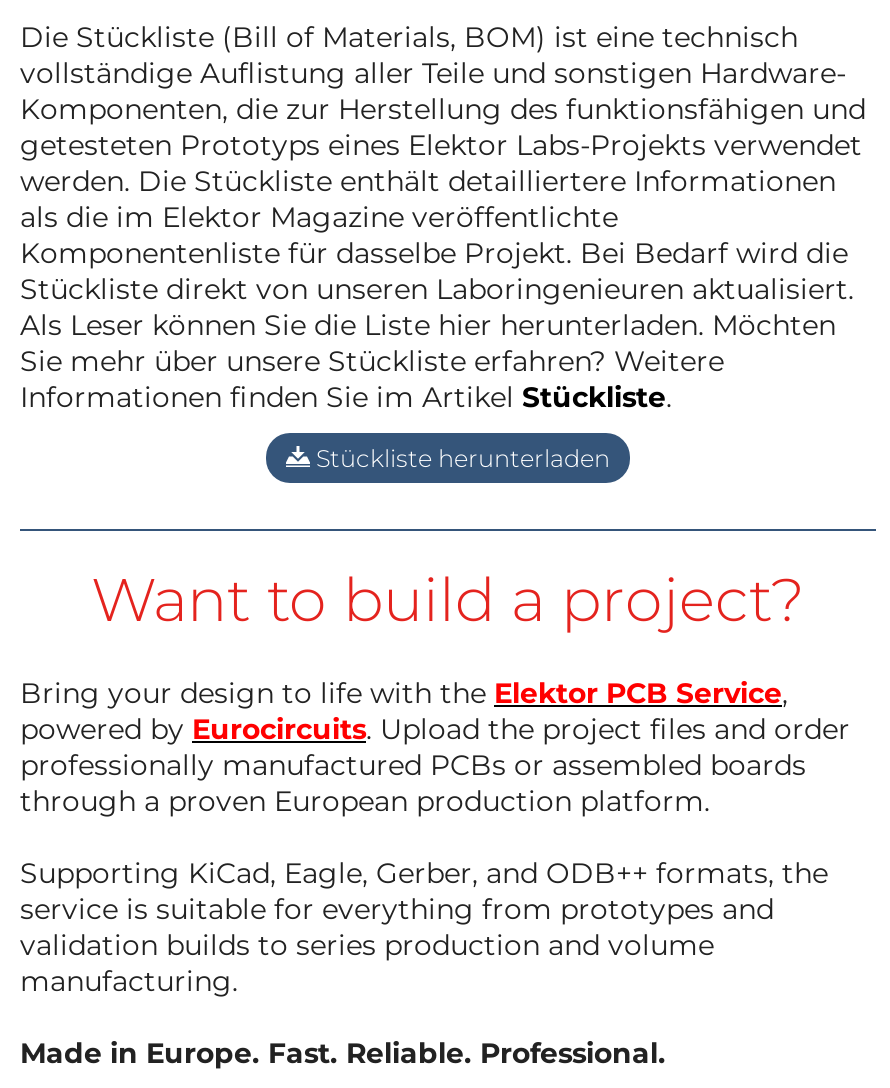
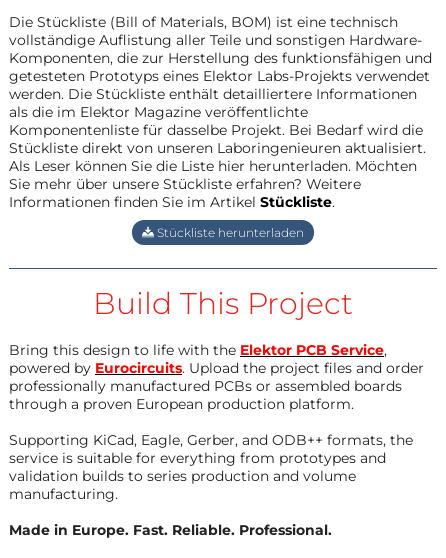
[91,563,805,637] Want to build a project? -> [93,285,353,322] Build This Project
[20,675,788,711] Bring your design to life with the Elektor PCB Service, -> [9,341,387,359] Bring this design to life with the Elektor PCB Service,

